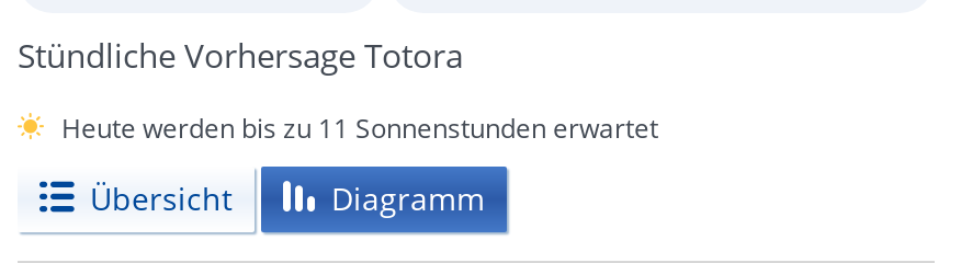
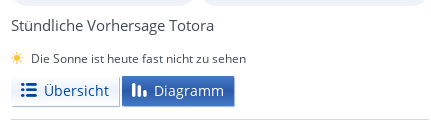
[61,110,658,147] Heute werden bis zu 11 Sonnenstunden erwartet -> [31,50,246,67] Die Sonne ist heute fast nicht zu sehen

